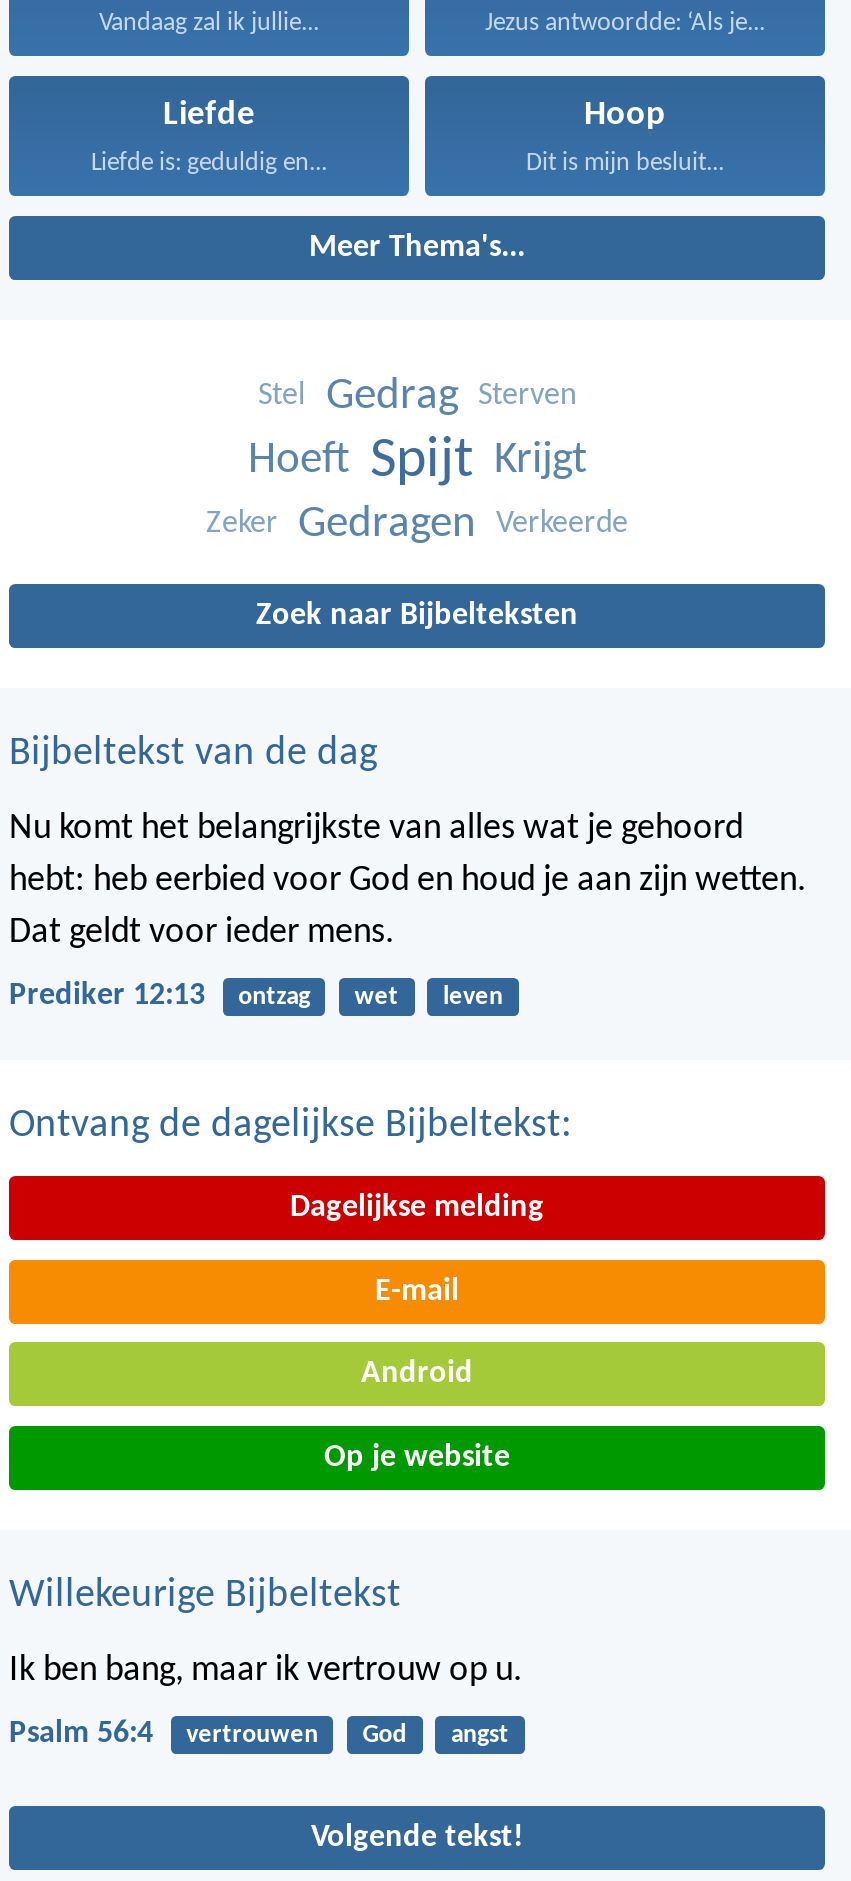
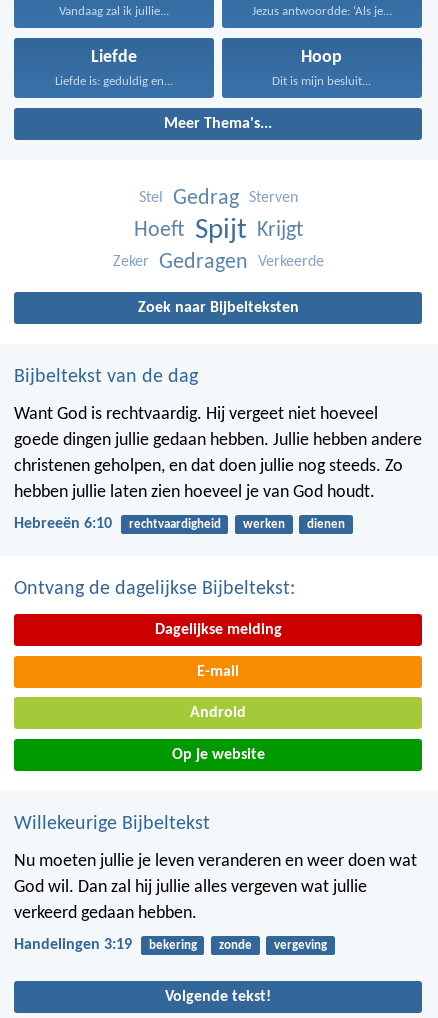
[9,810,807,952] Nu komt het belangrijkste van alles wat je gehoord | hebt: heb eerbied voor God en houd je aan zijn wetten. | Dat geldt voor ieder mens. -> [14,405,422,502] Want God is rechtvaardig. Hij vergeet niet hoeveel | goede dingen jullie gedaan hebben. Jullie hebben andere | christenen geholpen, en dat doen jullie nog steeds. Zo | hebben jullie laten zien hoeveel je van God houdt.
[9,980,503,1012] Prediker 12:13 | ontzag | wet | leven -> [14,516,345,532] Hebreeën 6:10 | rechtvaardigheid | werken | dienen
[9,1652,523,1690] Ik ben bang, maar ik vertrouw op u. -> [14,852,417,923] Nu moeten jullie je leven veranderen en weer doen wat | God wil. Dan zal hij jullie alles vergeven wat jullie | verkeerd gedaan hebben.
[9,1718,509,1750] Psalm 56:4 | vertrouwen | God | angst -> [14,937,327,953] Handelingen 3:19 | bekering | zonde | vergeving

